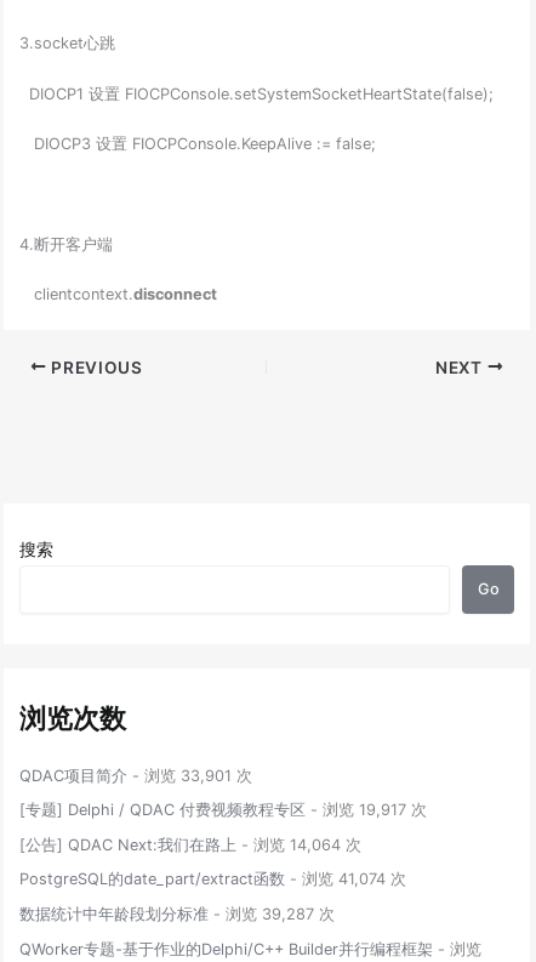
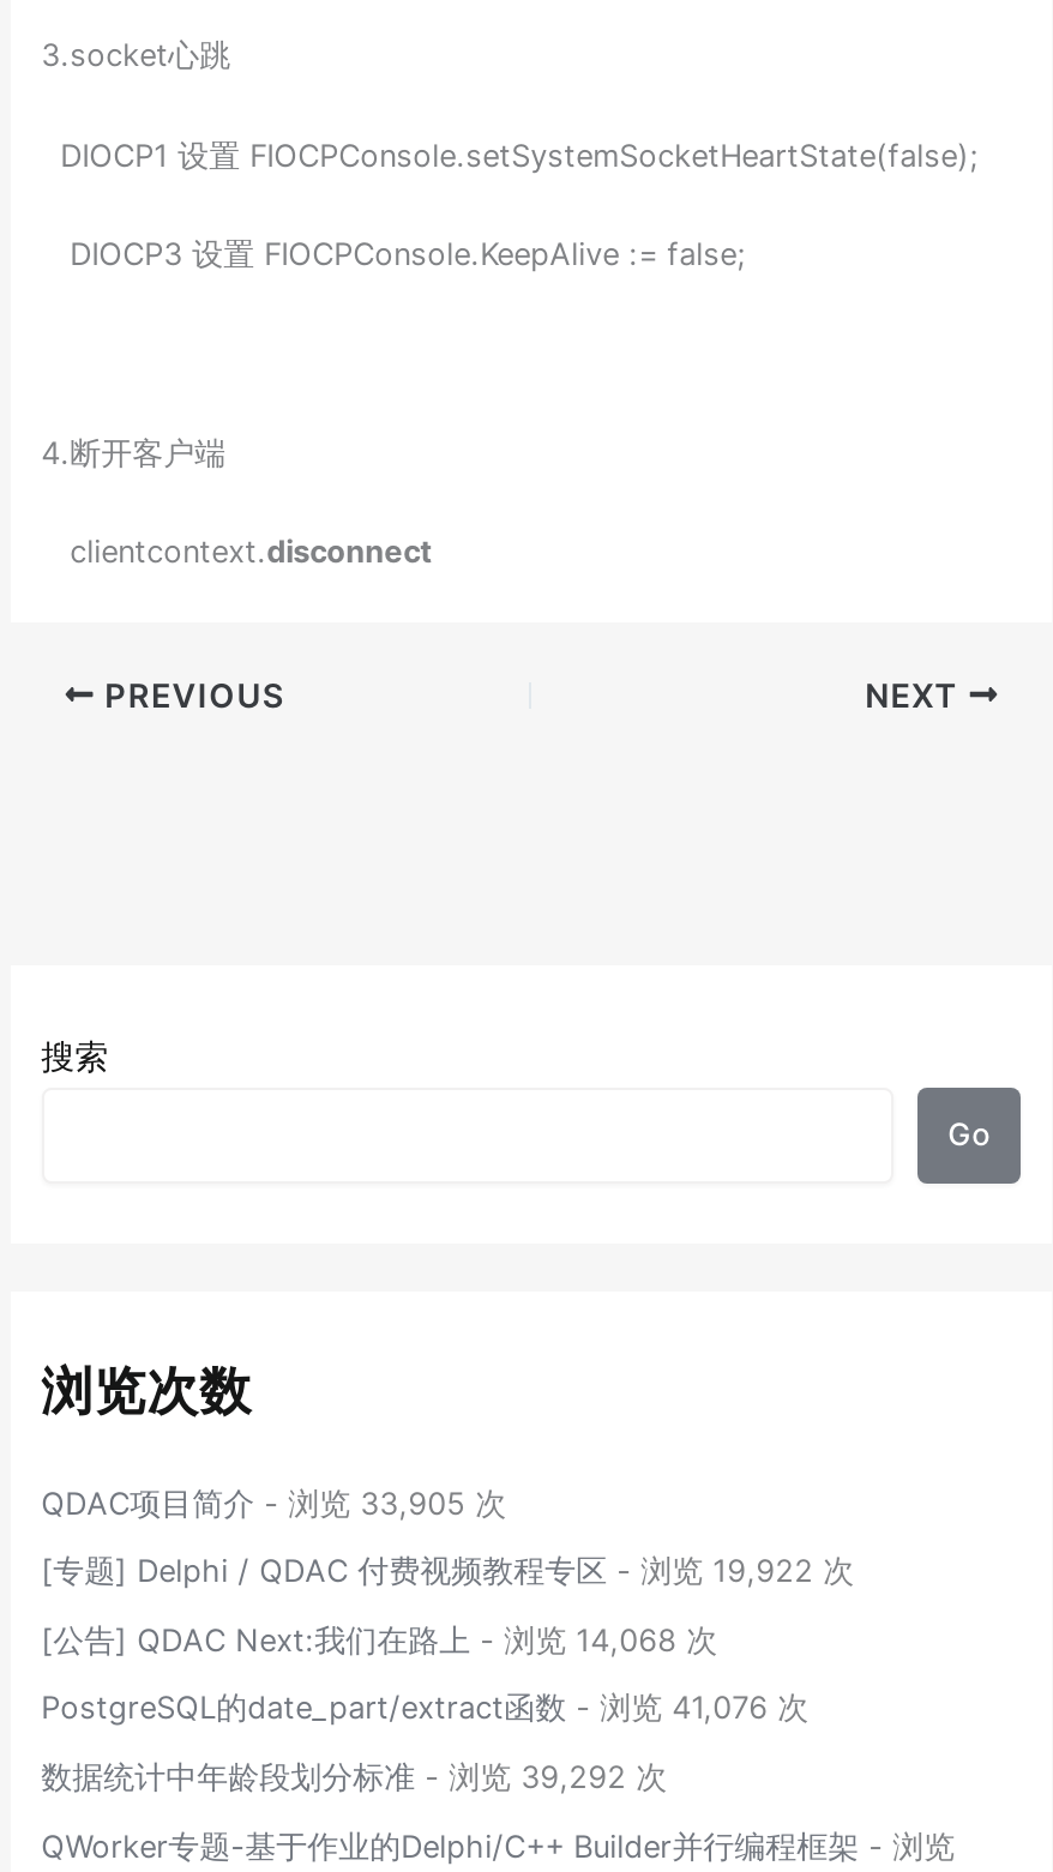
[19,766,252,785] QDAC项目简介- 浏览 33,901 次 -> [41,1485,507,1521] QDAC项目简介- 浏览 33,905 次
[19,801,426,819] [专题] Delphi / QDAC 付费视频教程专区- 浏览 19,917 次 -> [41,1554,854,1590] [专题] Delphi / QDAC 付费视频教程专区- 浏览 19,922 次
[19,836,361,854] [公告] QDAC Next:我们在路上- 浏览 14,064 次 -> [41,1622,718,1658] [公告] QDAC Next:我们在路上- 浏览 14,068 次
[19,870,406,889] PostgreSQL的date_part/extract函数- 浏览 41,074 次 -> [41,1691,809,1727] PostgreSQL的date_part/extract函数- 浏览 41,076 次
[19,905,334,923] 数据统计中年龄段划分标准- 浏览 39,287 次 -> [41,1759,667,1795] 数据统计中年龄段划分标准- 浏览 39,292 次

